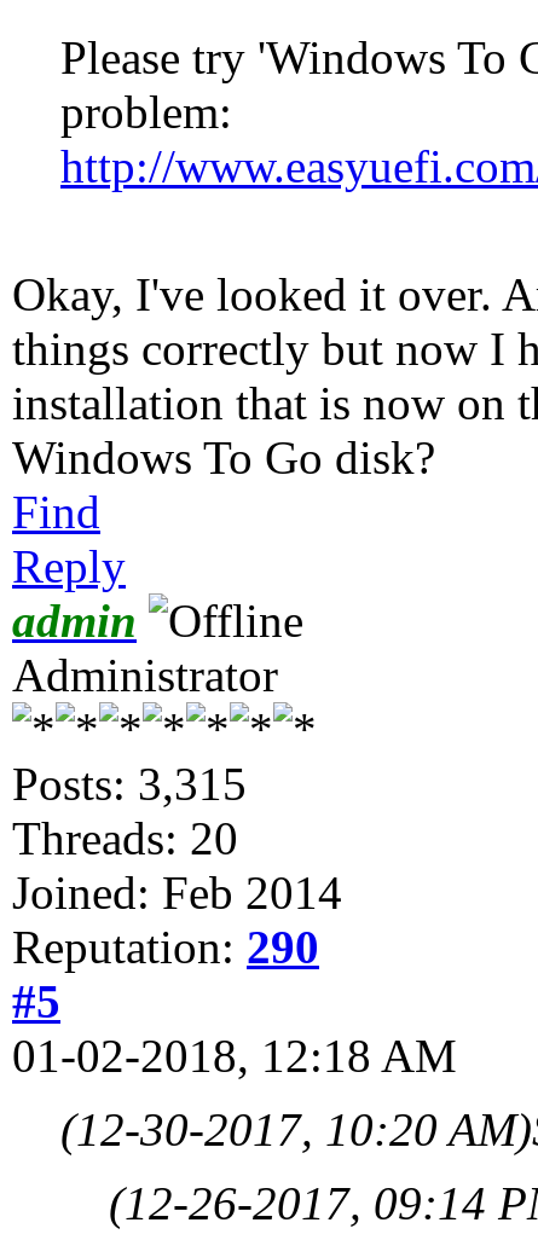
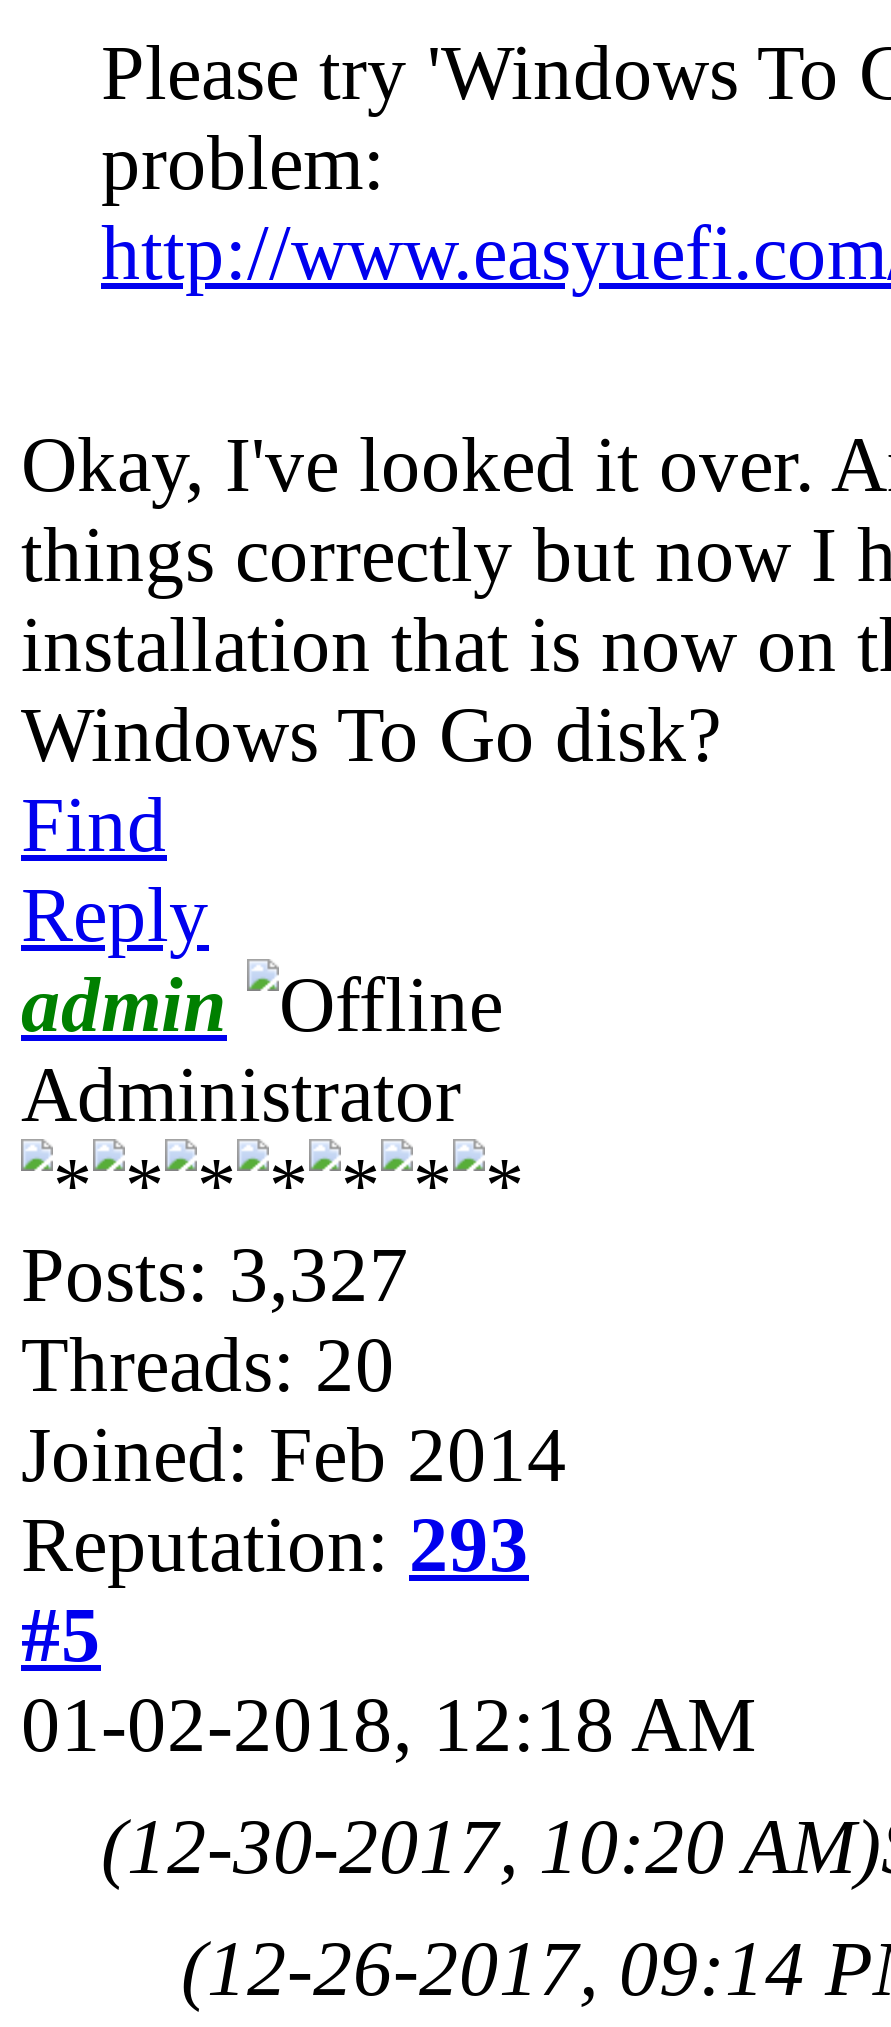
[12,757,247,809] Posts: 3,315 -> [21,1230,409,1316] Posts: 3,327
[12,920,319,972] Reputation: 290 -> [21,1500,529,1586] Reputation: 293

